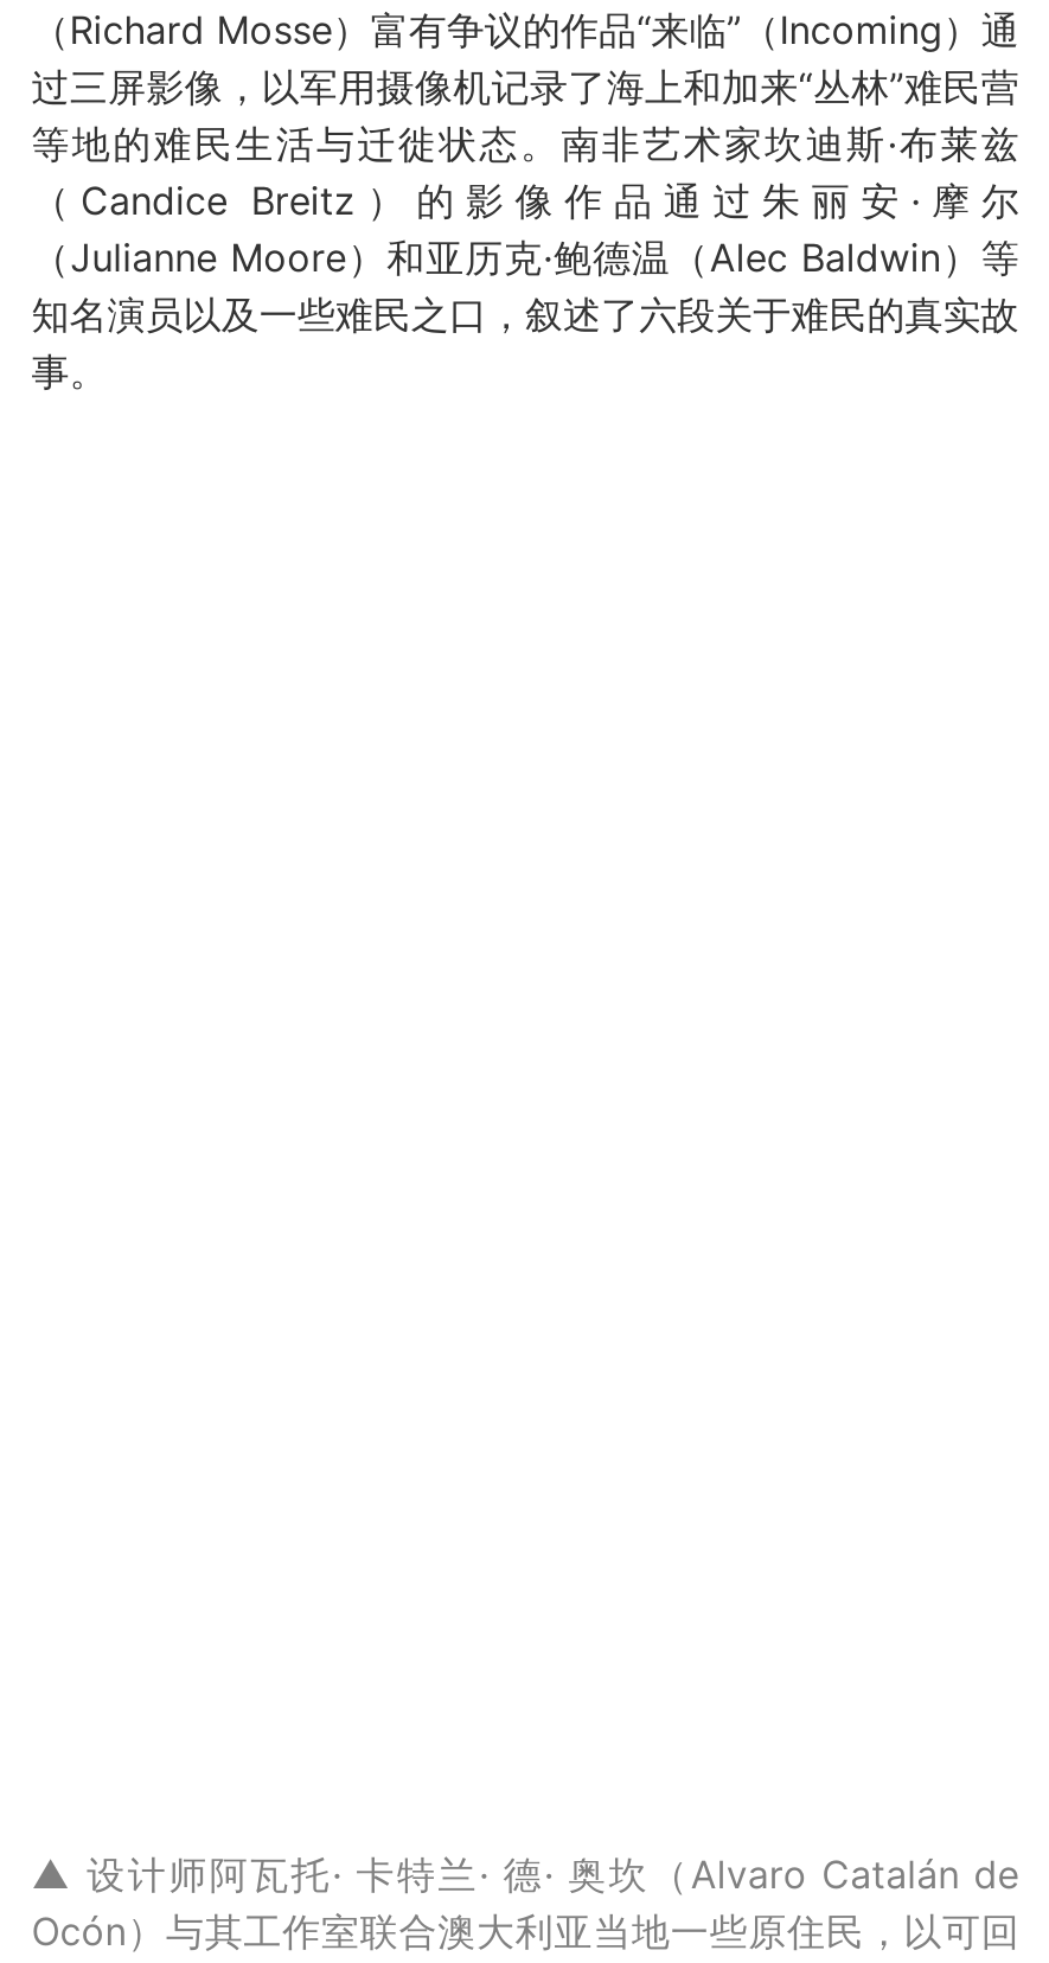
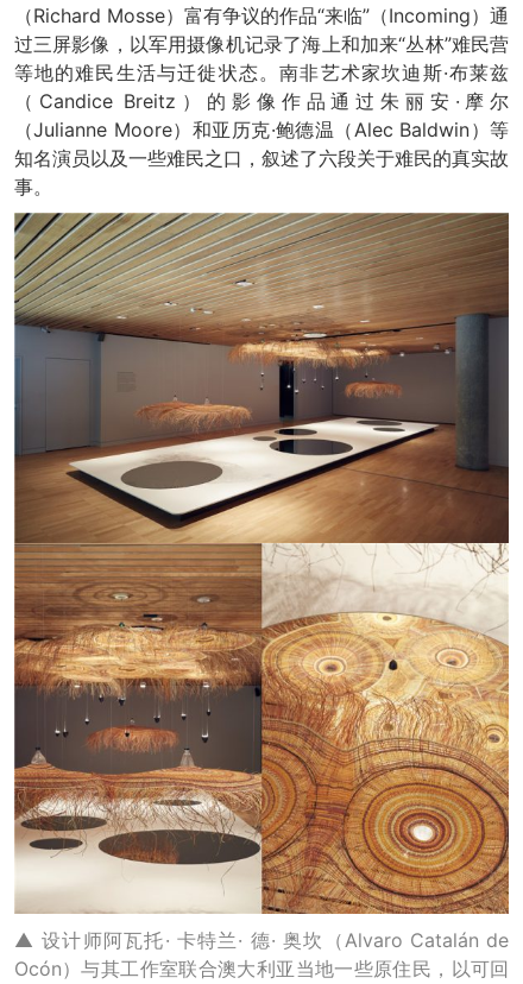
none -> [13,212,510,915] [image]

